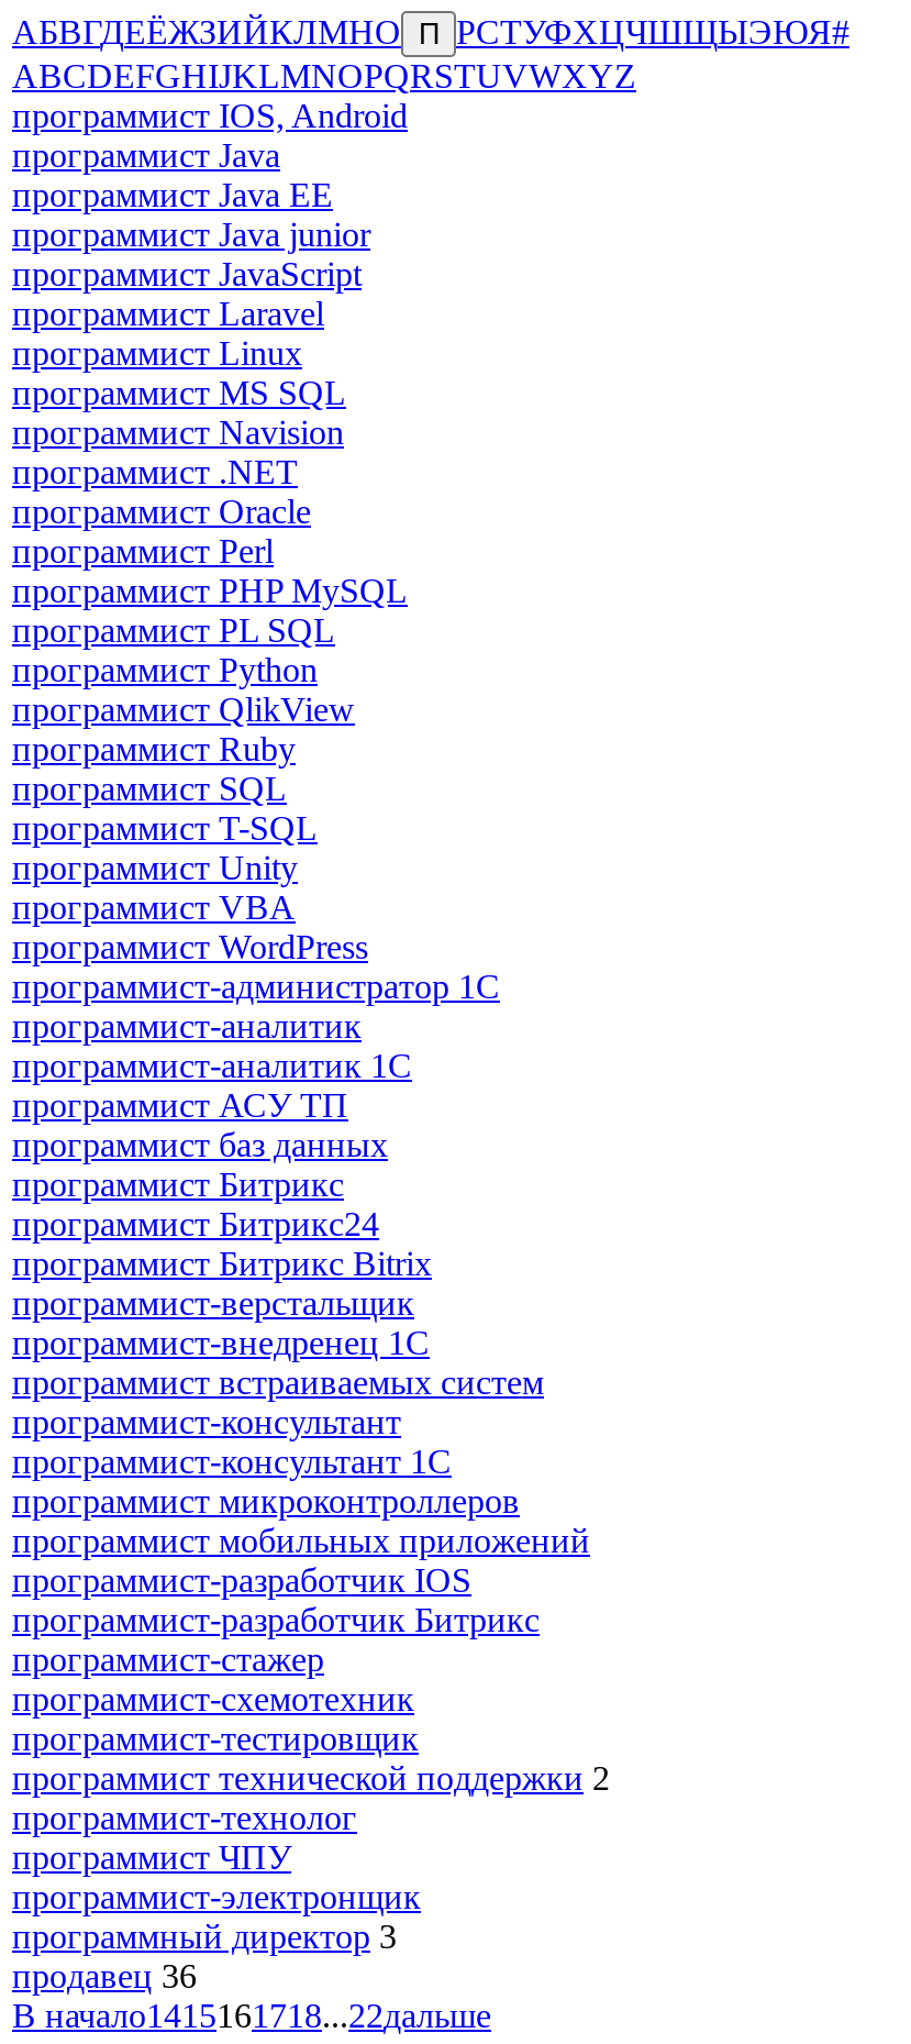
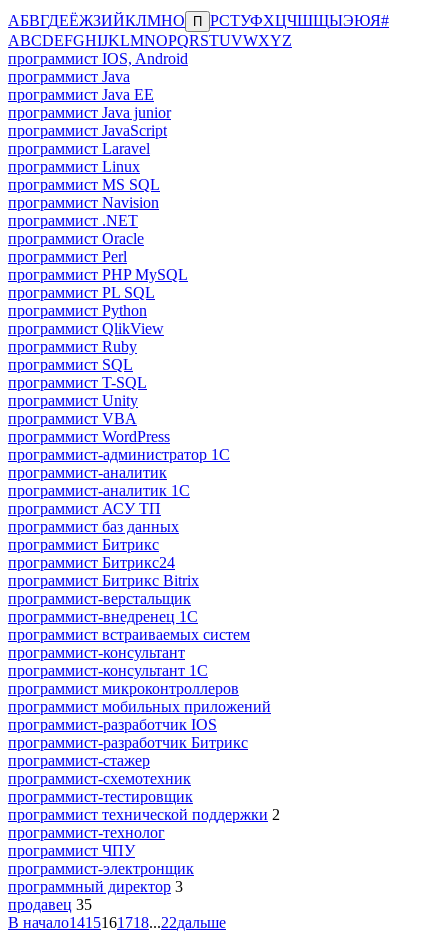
[12,1957,197,1994] продавец 36 -> [8,896,92,913] продавец 35

